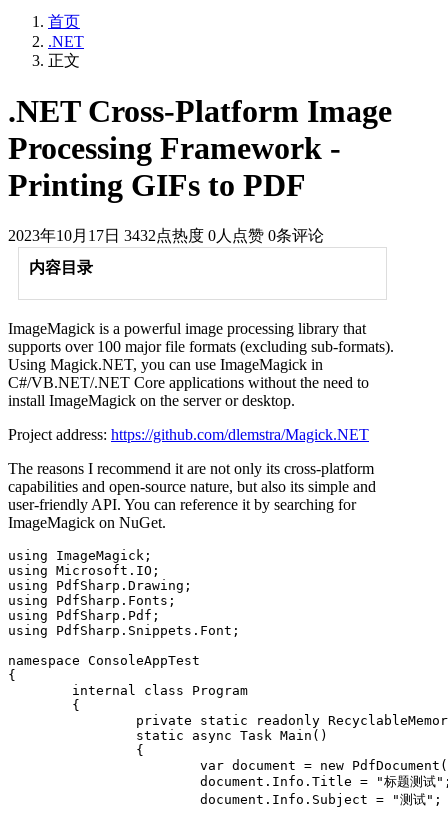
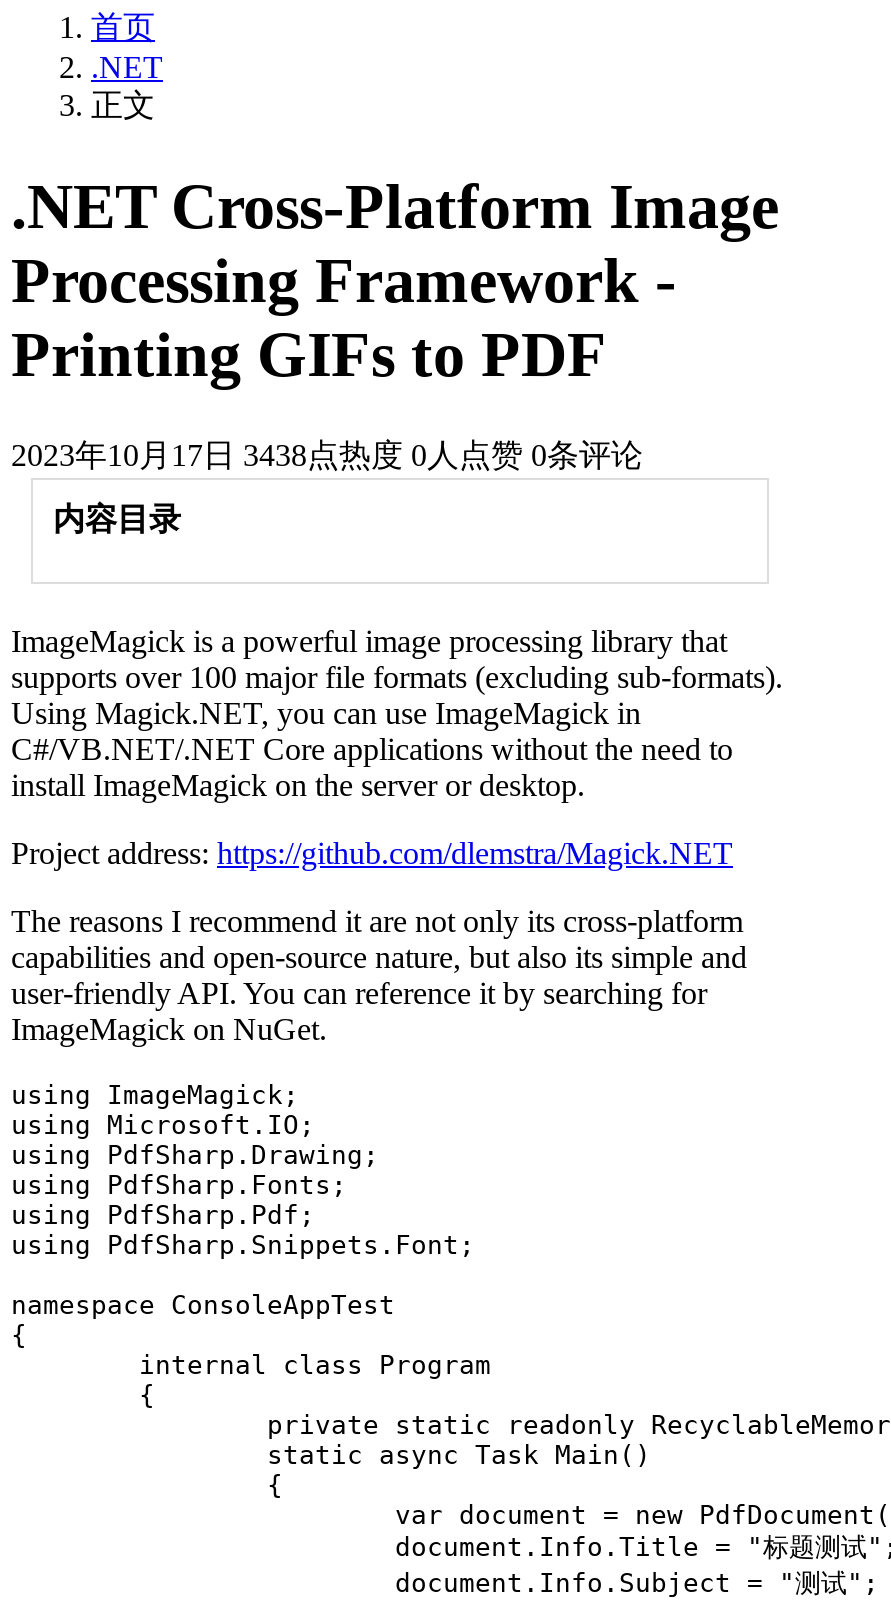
[8,227,324,244] 2023年10月17日 3432点热度 0人点赞 0条评论 -> [11,437,643,471] 2023年10月17日 3438点热度 0人点赞 0条评论

